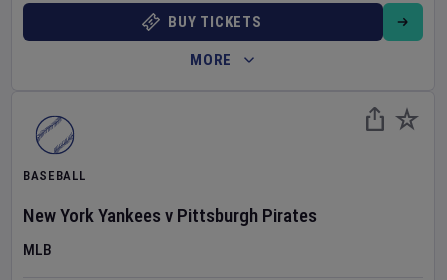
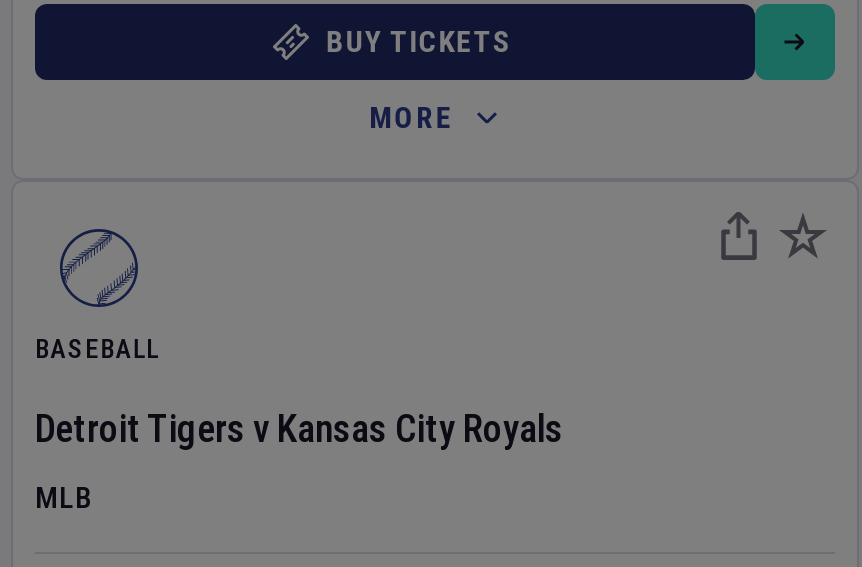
[23,204,317,227] New York Yankees v Pittsburgh Pirates -> [35,406,563,452] Detroit Tigers v Kansas City Royals

